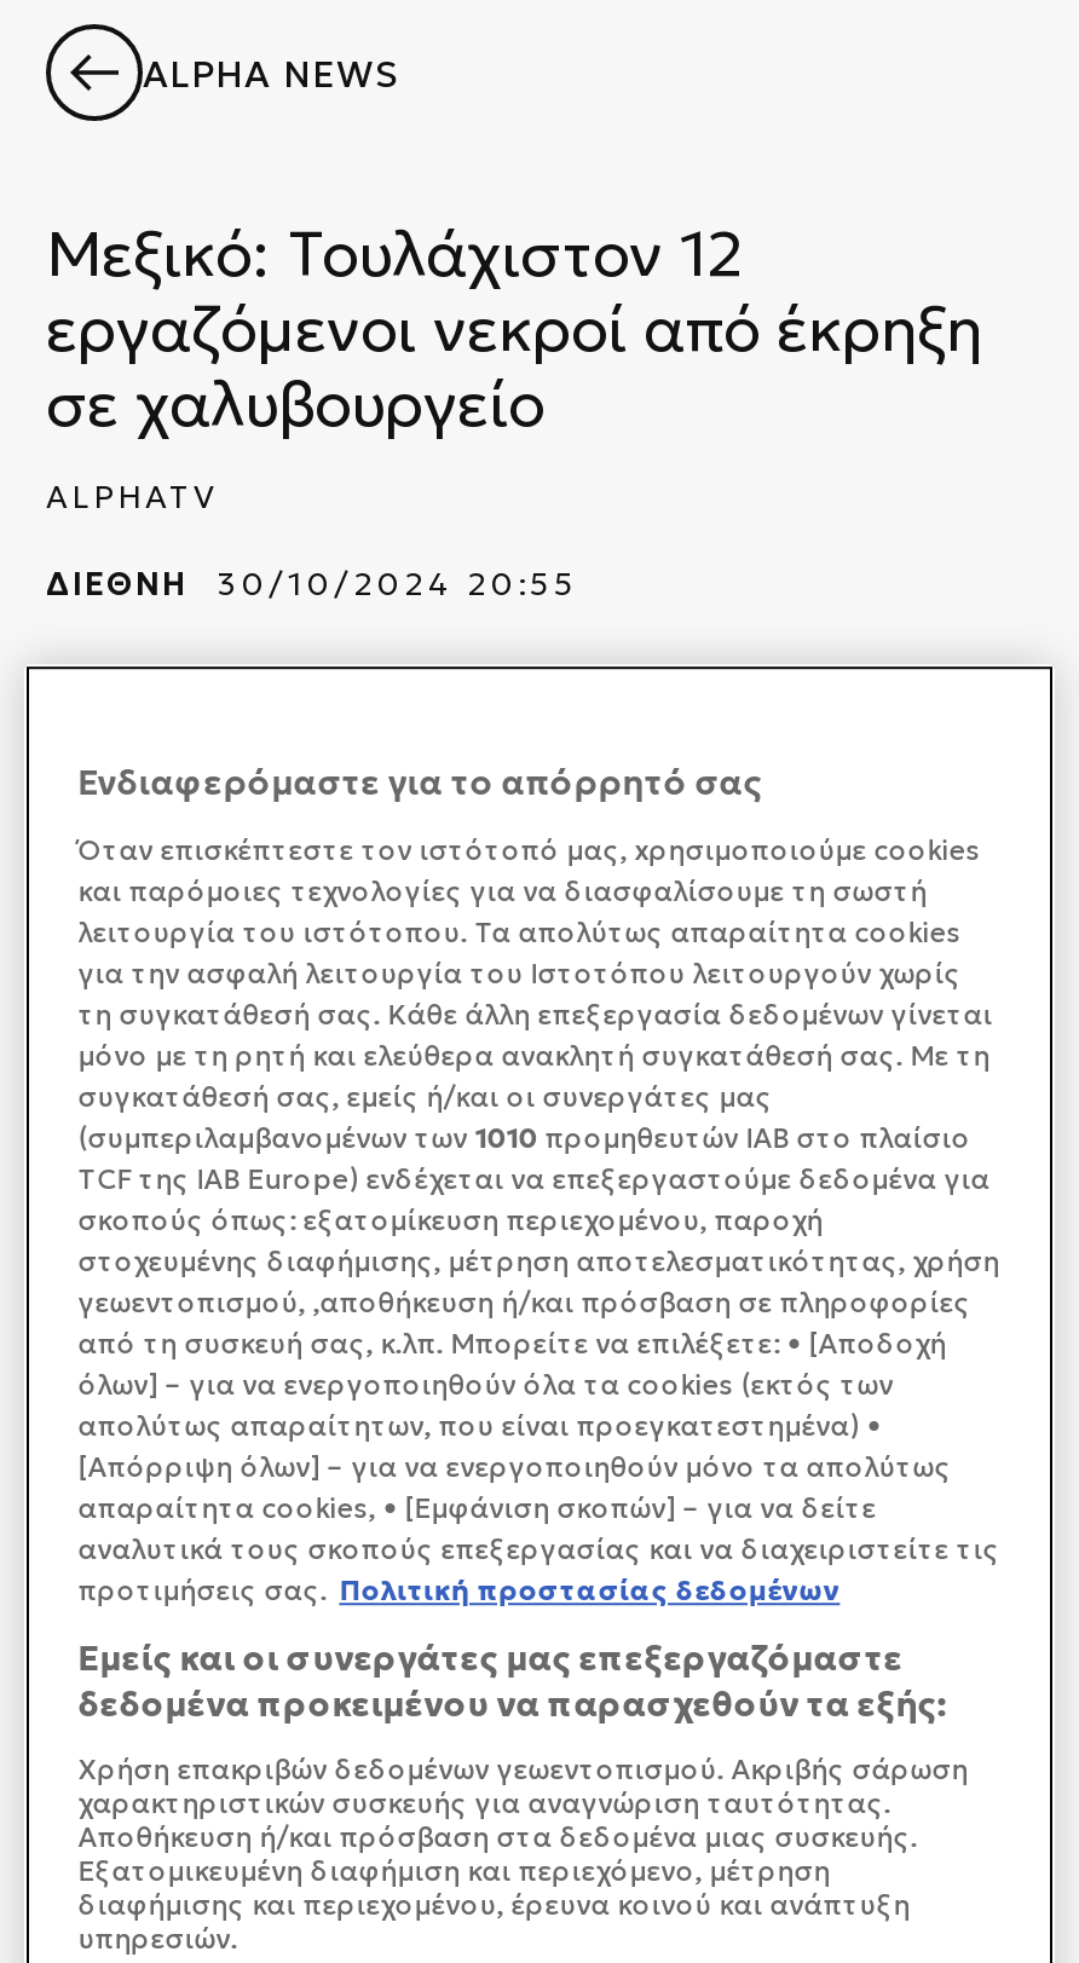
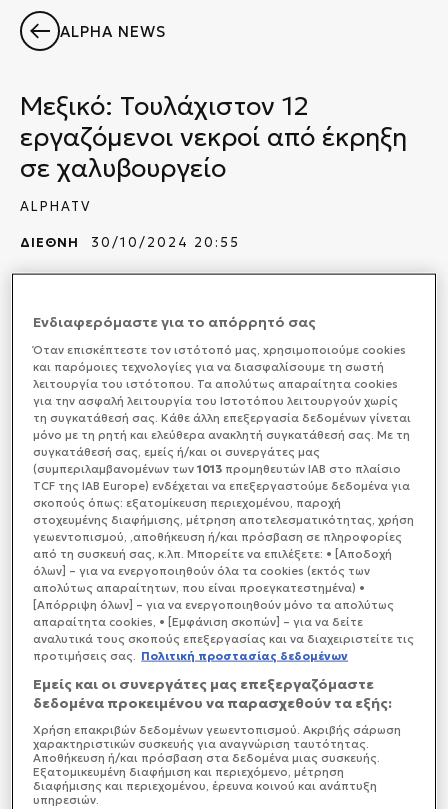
[78,1121,971,1155] (συμπεριλαμβανομένων των 1010 προμηθευτών IAB στο πλαίσιο -> [33,461,401,475] (συμπεριλαμβανομένων των 1013 προμηθευτών IAB στο πλαίσιο

